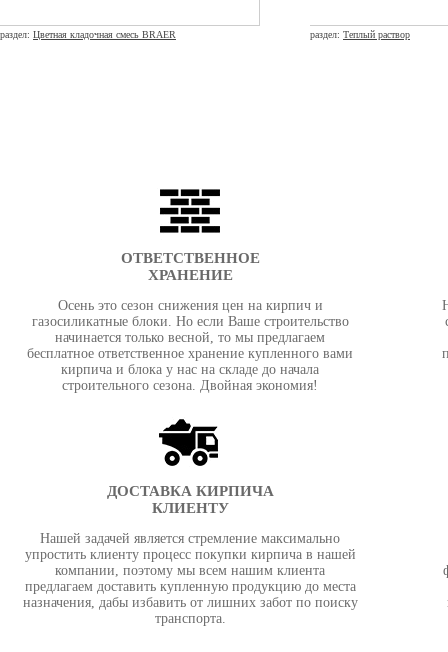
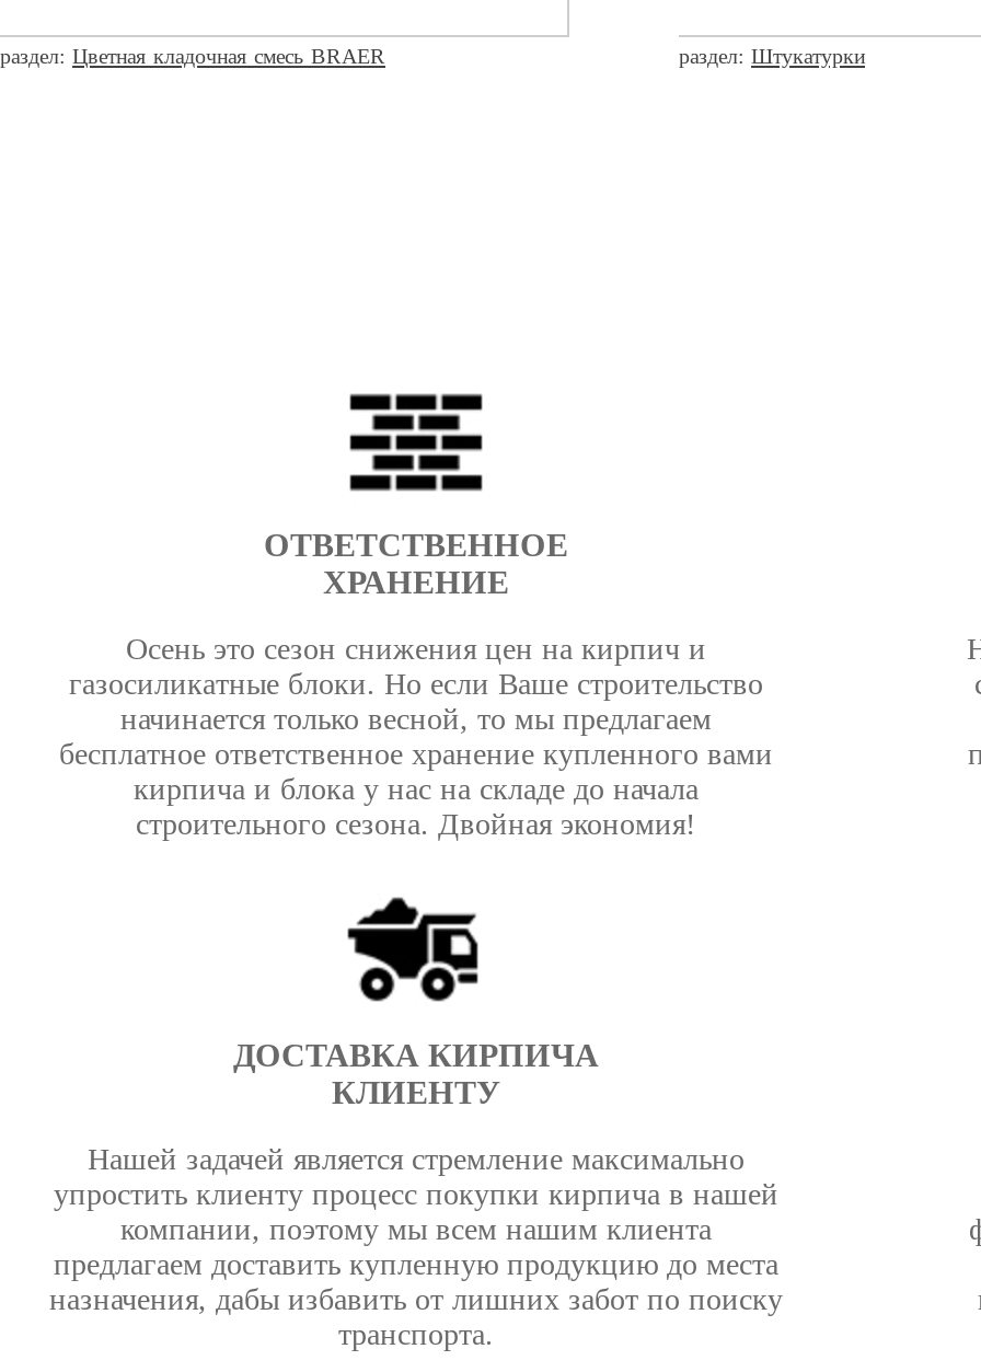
[310,29,410,40] раздел: Теплый раствор -> [679,43,865,67] раздел: Штукатурки

